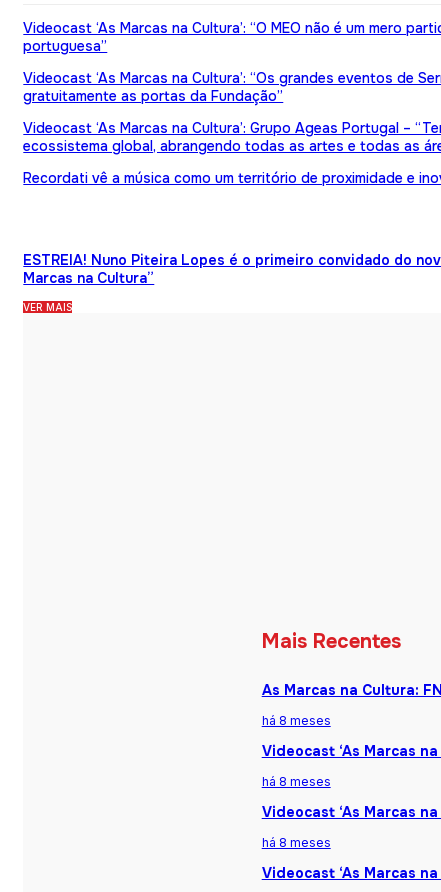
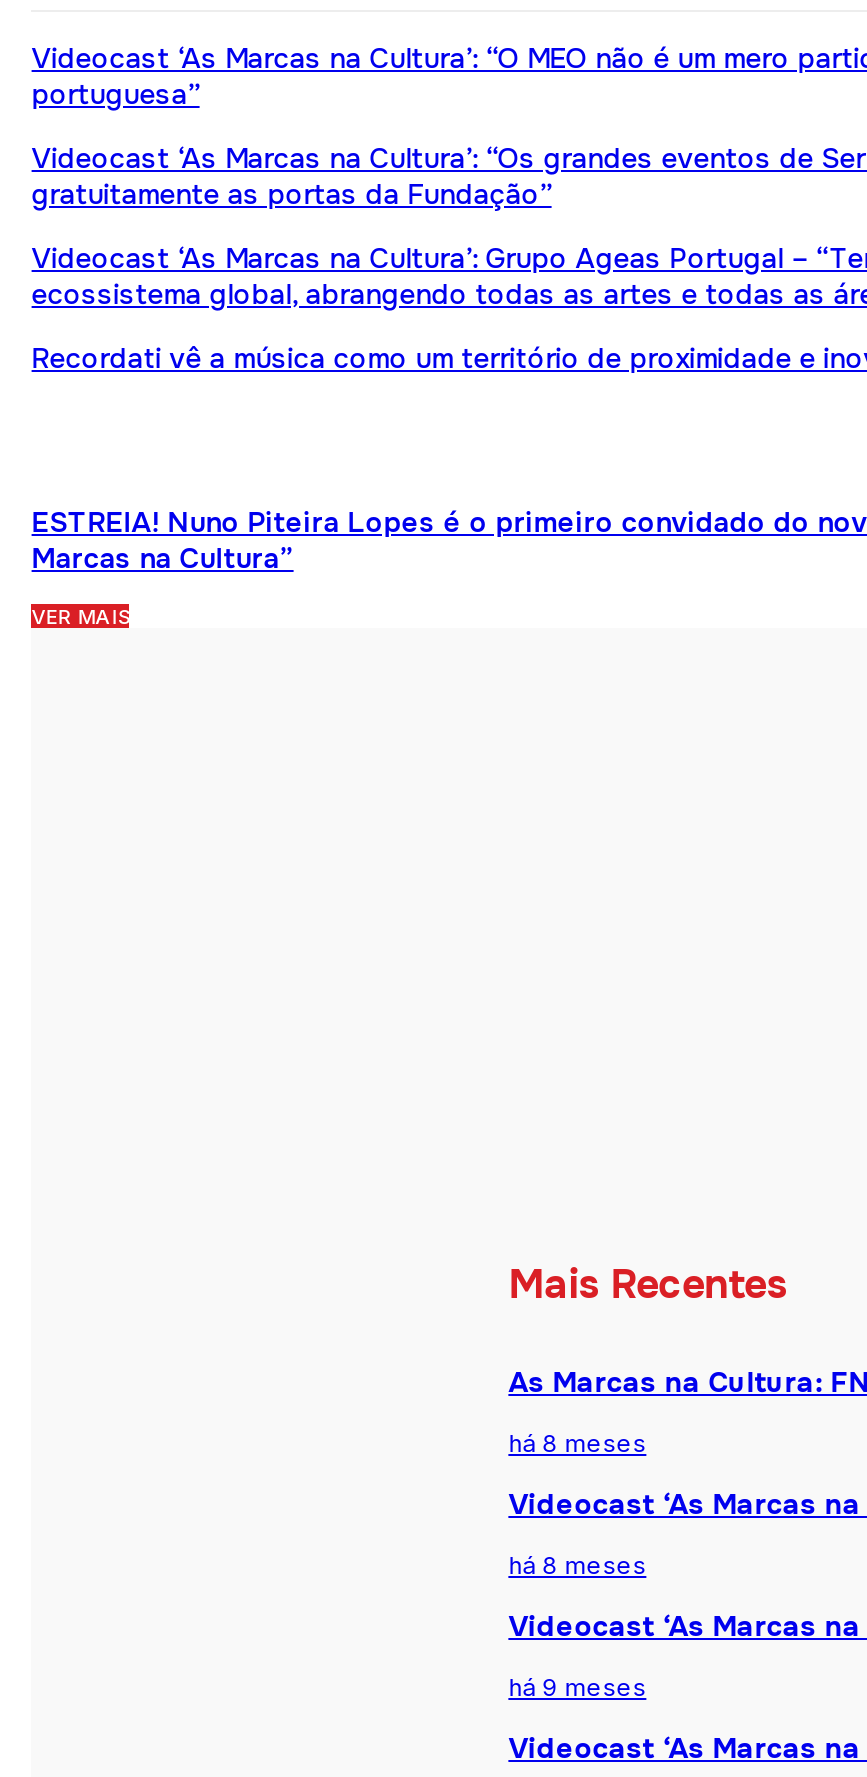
[262,835,331,850] há 8 meses -> [508,1672,646,1702] há 9 meses

